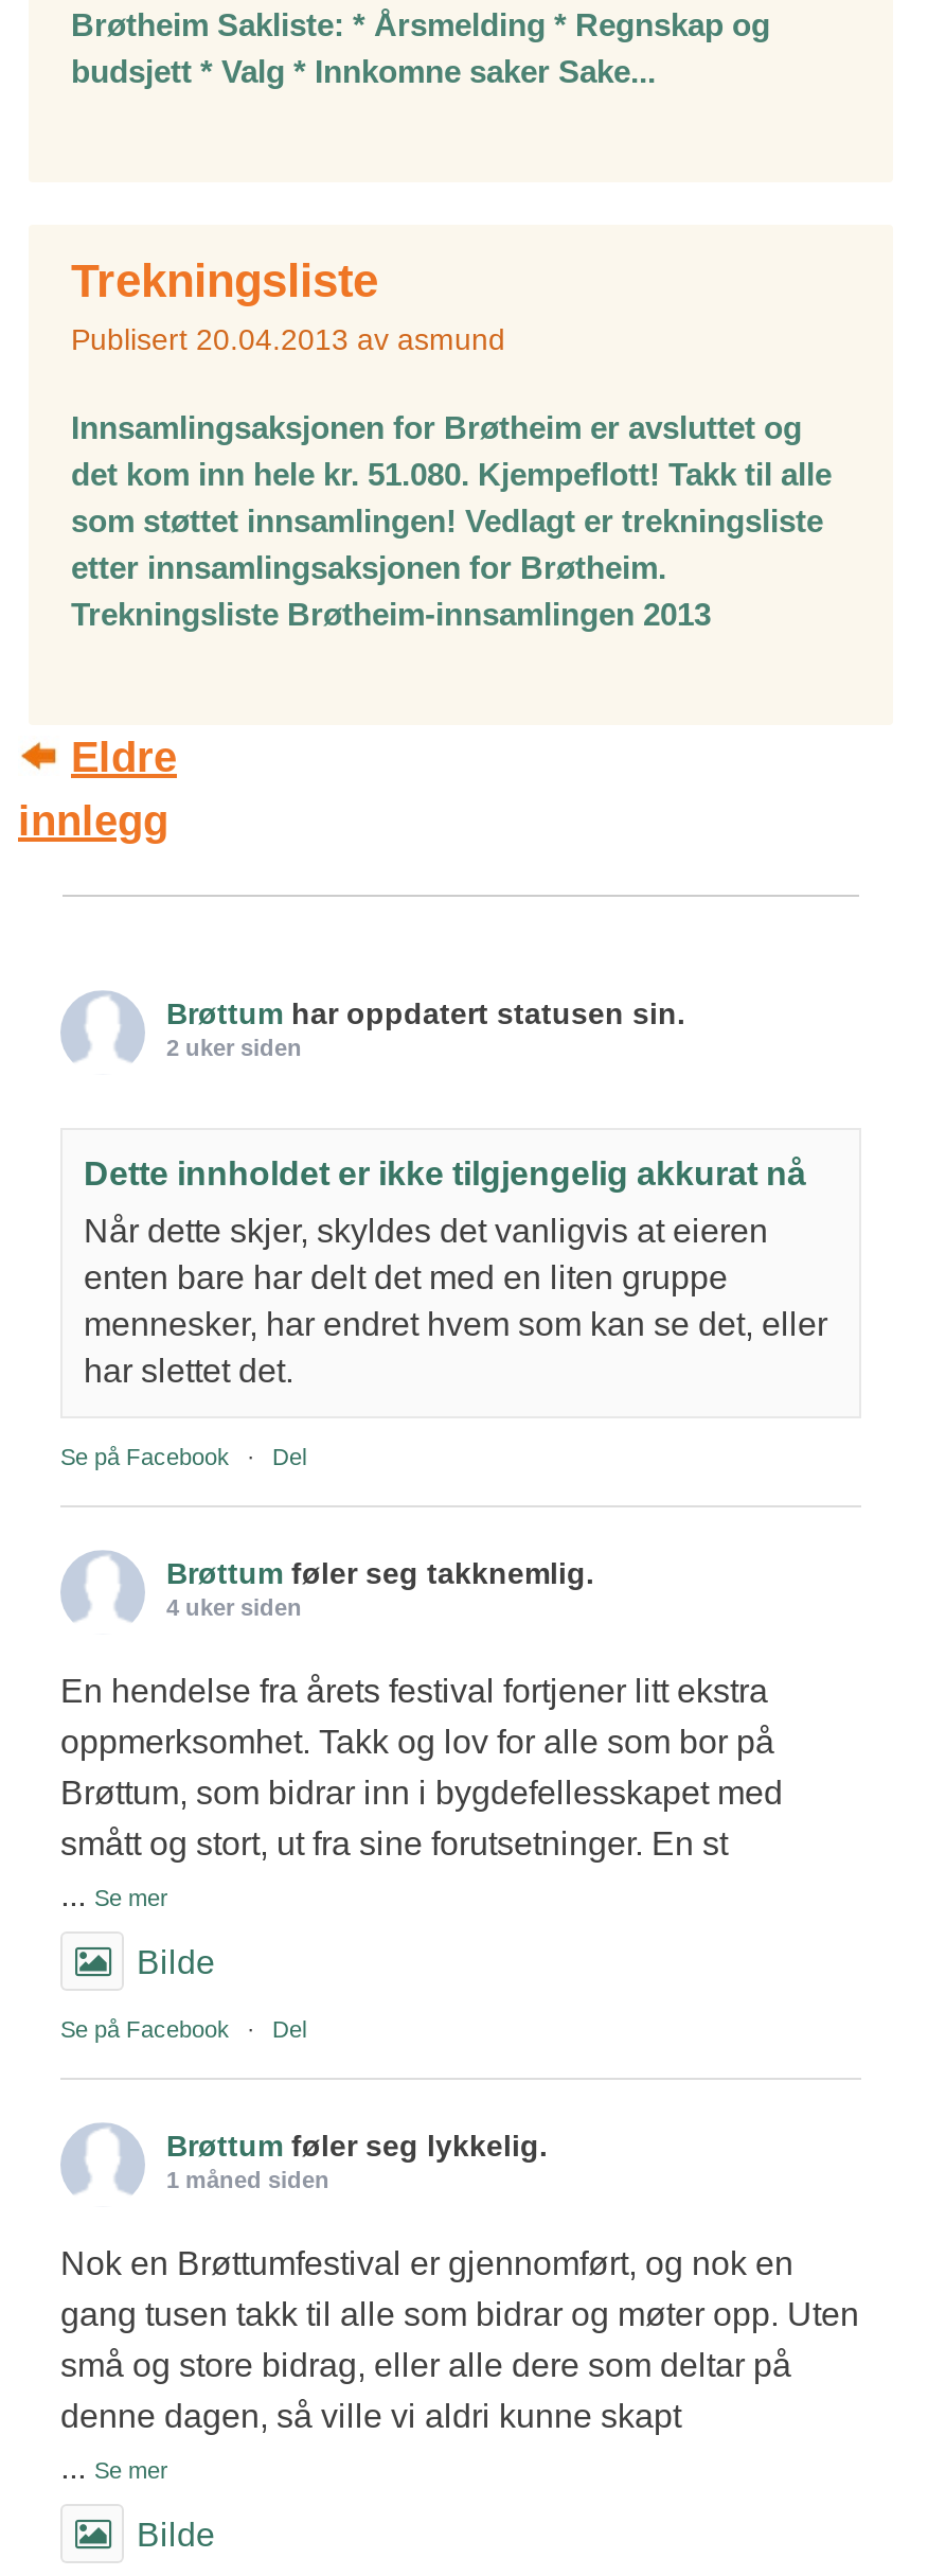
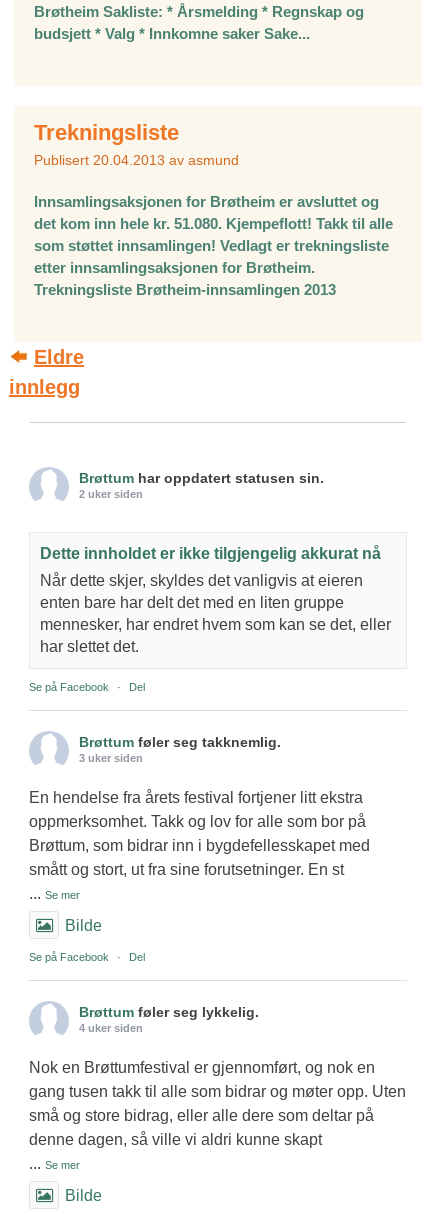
[166,1594,302,1620] 4 uker siden -> [79,752,143,764] 3 uker siden
[166,2167,329,2192] 1 måned siden -> [79,1022,143,1034] 4 uker siden

